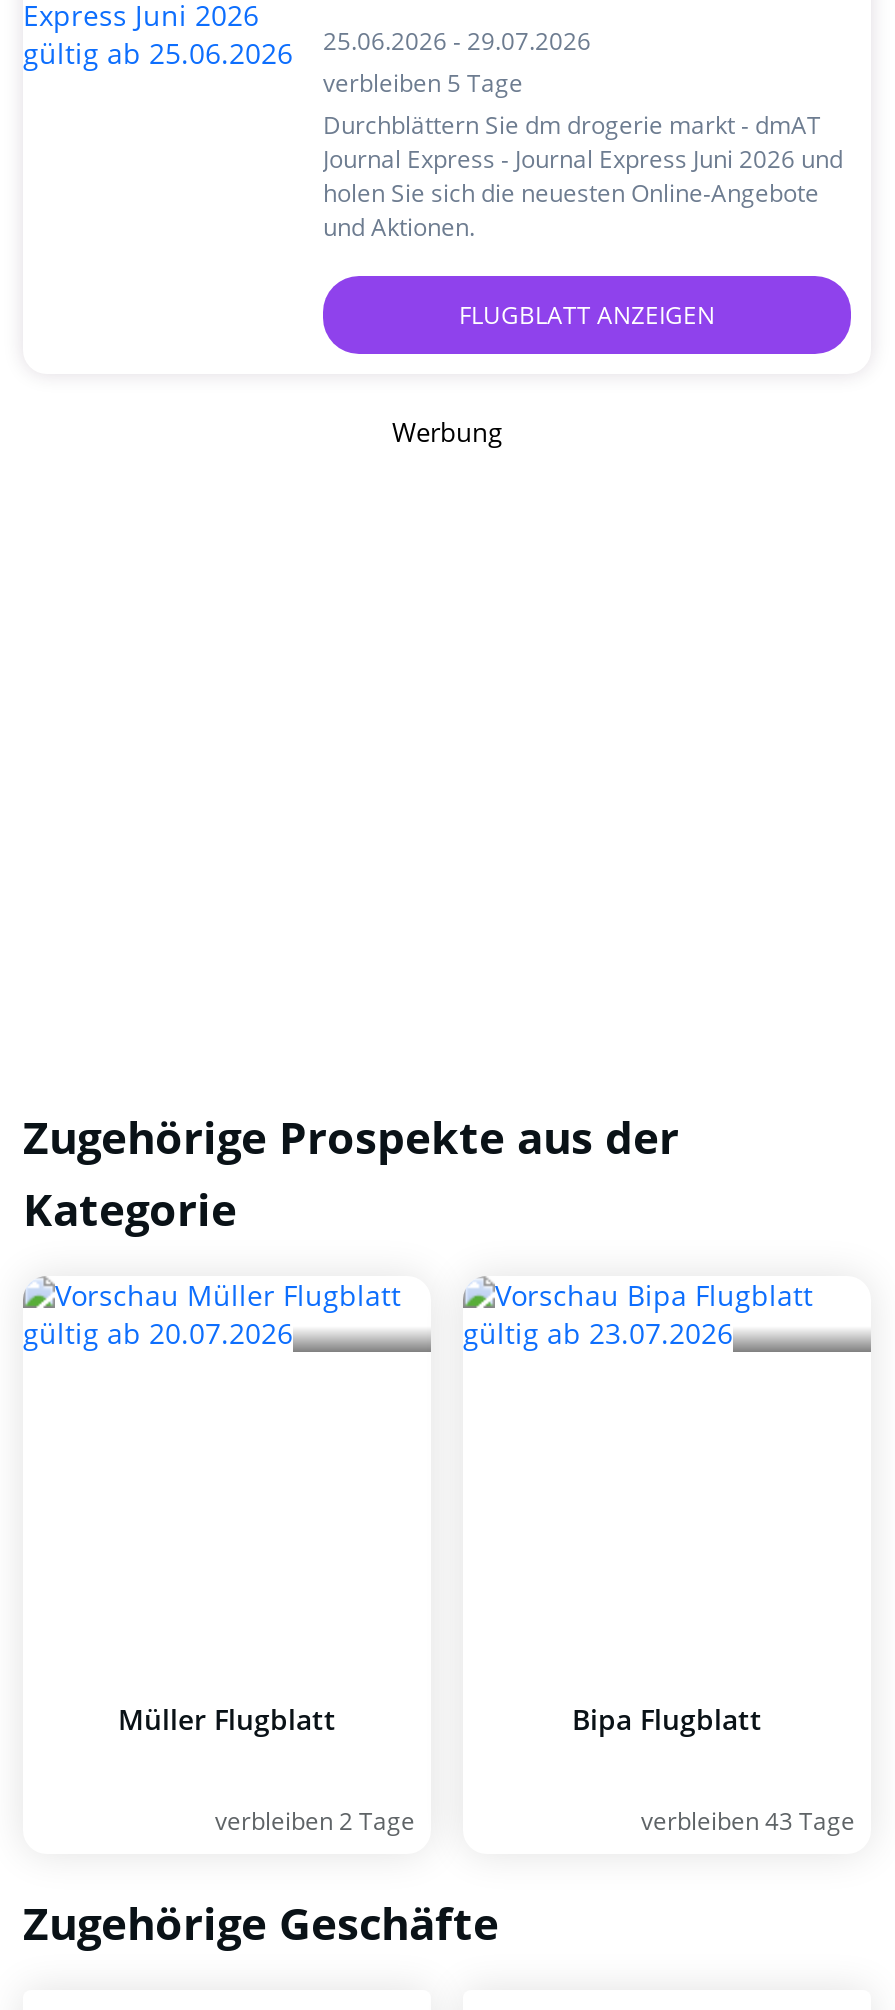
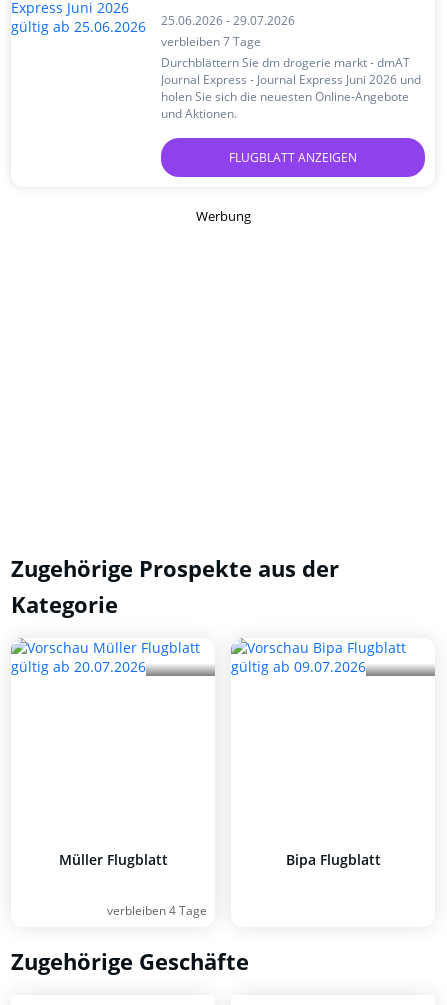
[323,66,523,100] verbleiben 5 Tage -> [161,33,261,50] verbleiben 7 Tage
[215,1804,415,1838] verbleiben 2 Tage -> [107,902,207,919] verbleiben 4 Tage
[641,1804,855,1838] verbleiben 43 Tage -> none

